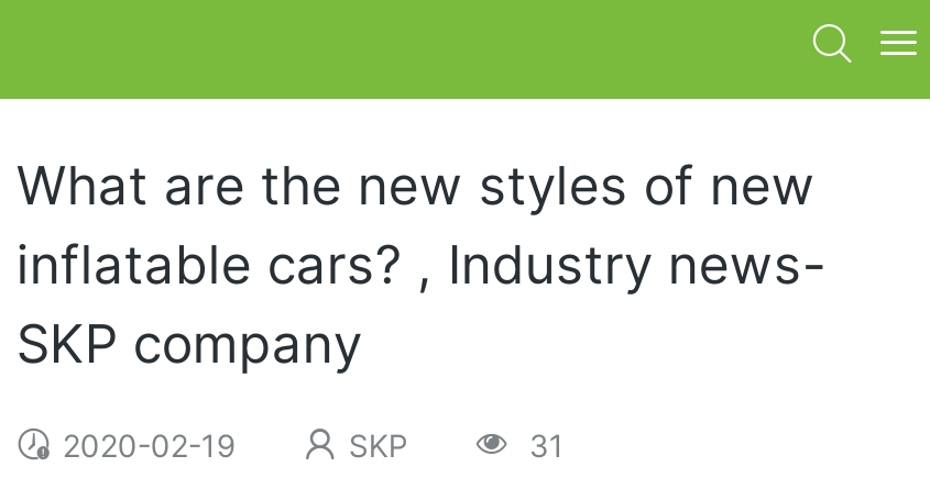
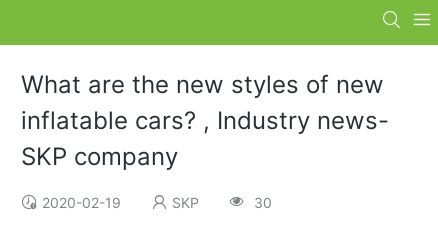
[529,427,564,465] 31 -> [254,194,272,211] 30

